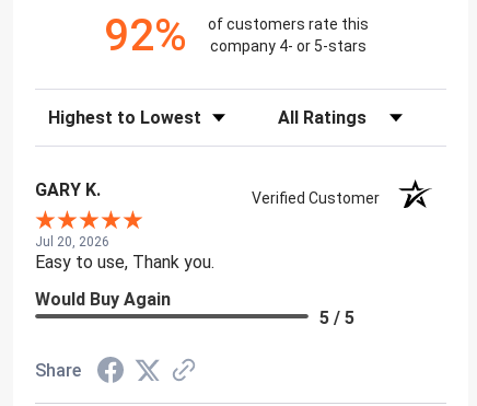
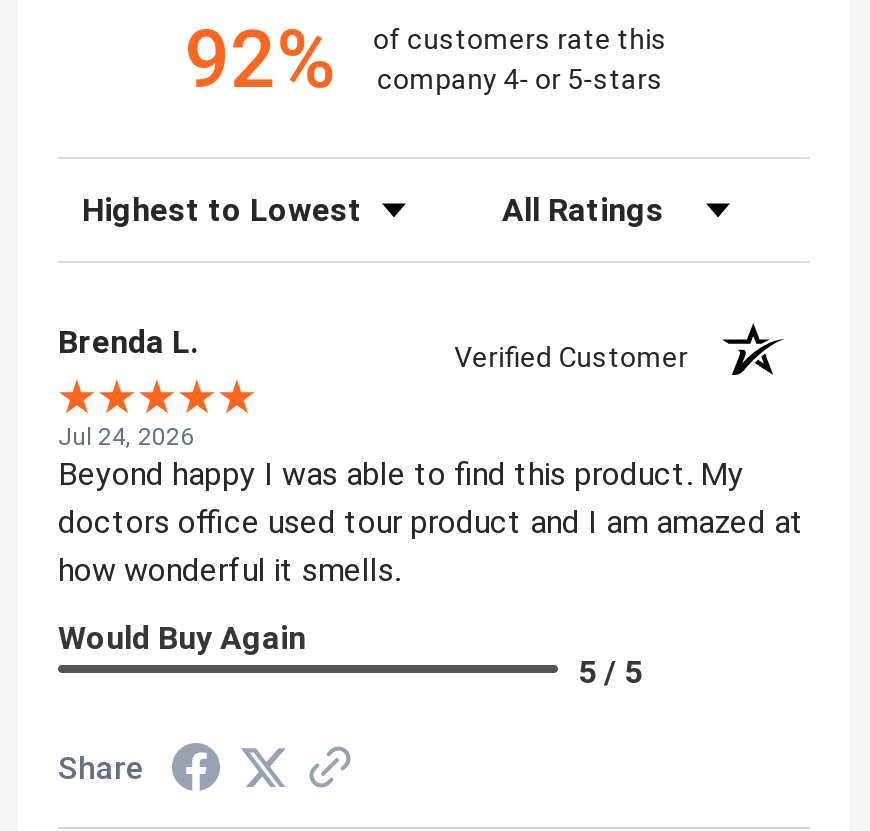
[35,179,101,200] GARY K. -> [58,323,198,361] Brenda L.
[35,234,214,272] Jul 20, 2026 | Easy to use, Thank you. -> [58,423,804,589] Jul 24, 2026 | Beyond happy I was able to find this product. My | doctors office used tour product and I am amazed at | how wonderful it smells.

